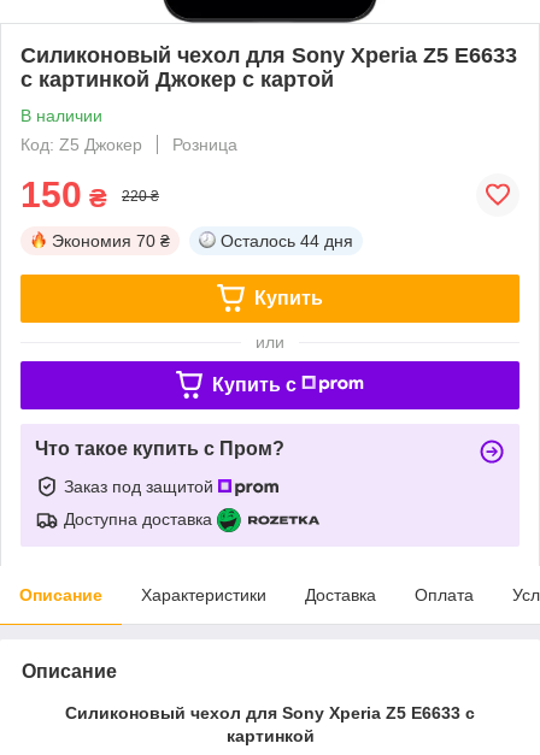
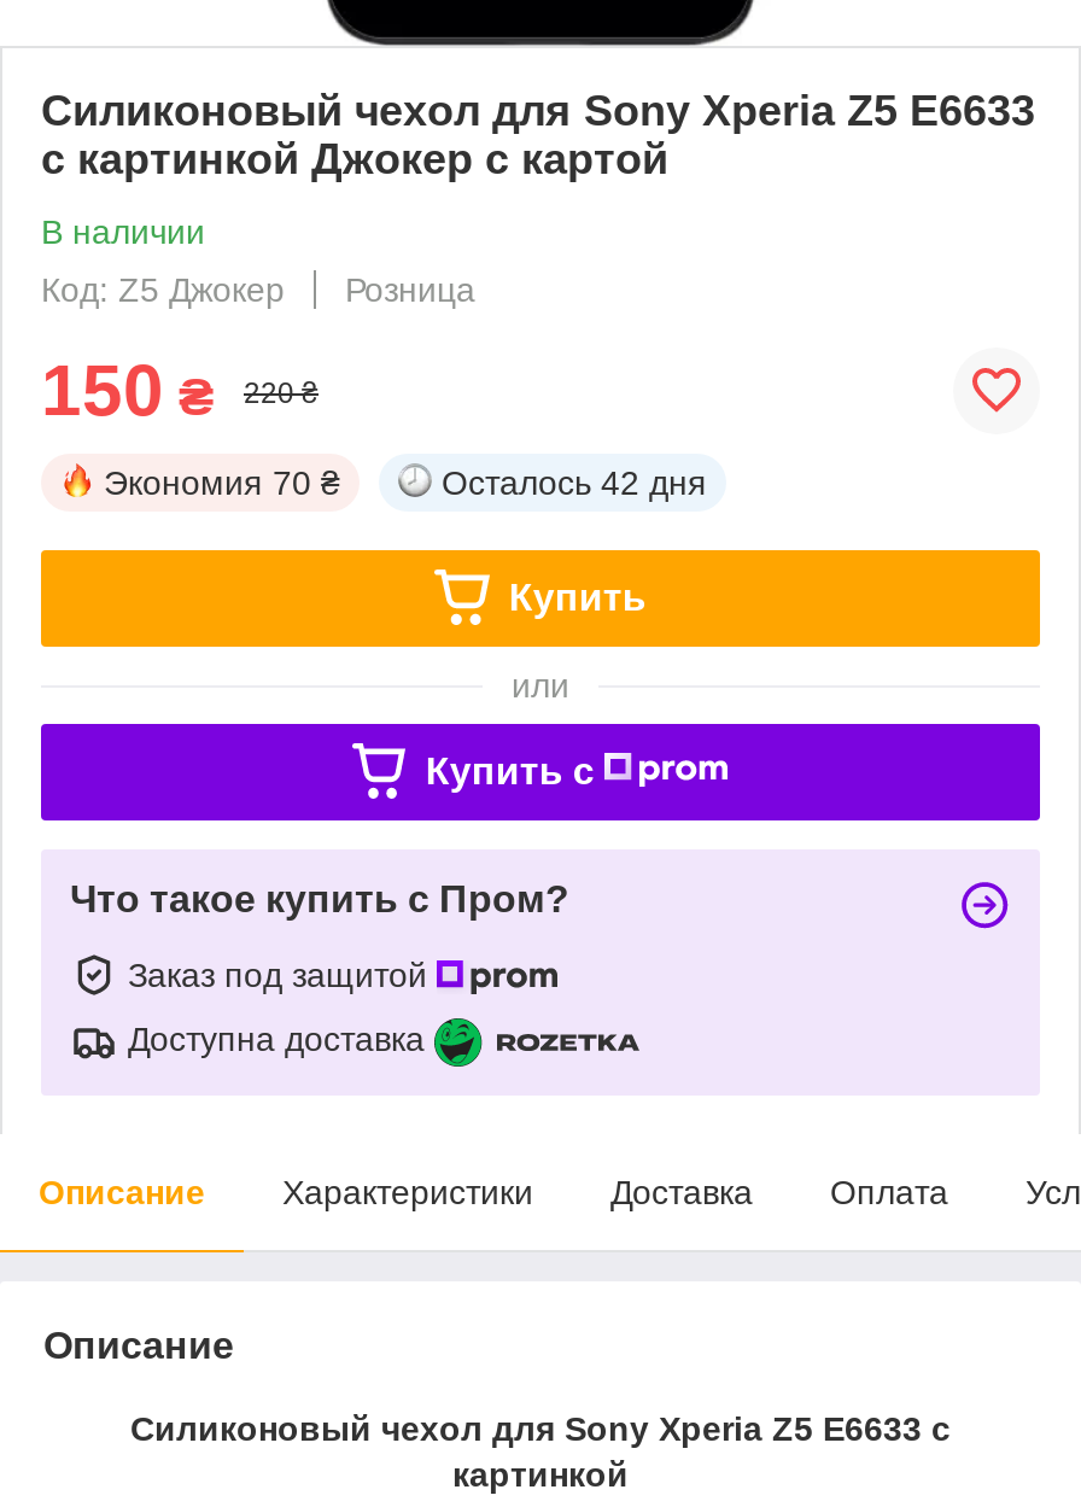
[221,231,353,250] Осталось 44 дня -> [442,463,707,501] Осталось 42 дня

